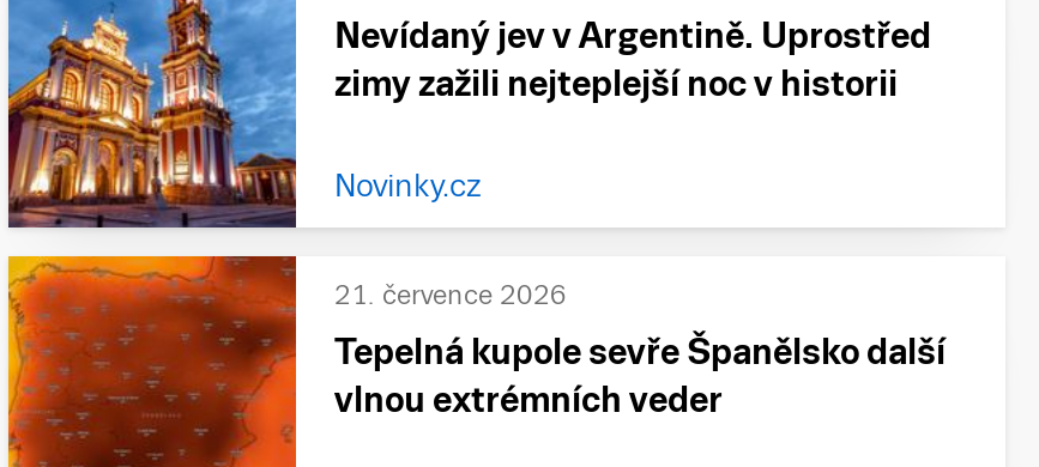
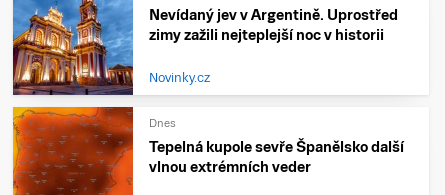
[334,280,567,309] 21. července 2026 -> [149,117,176,129] Dnes

